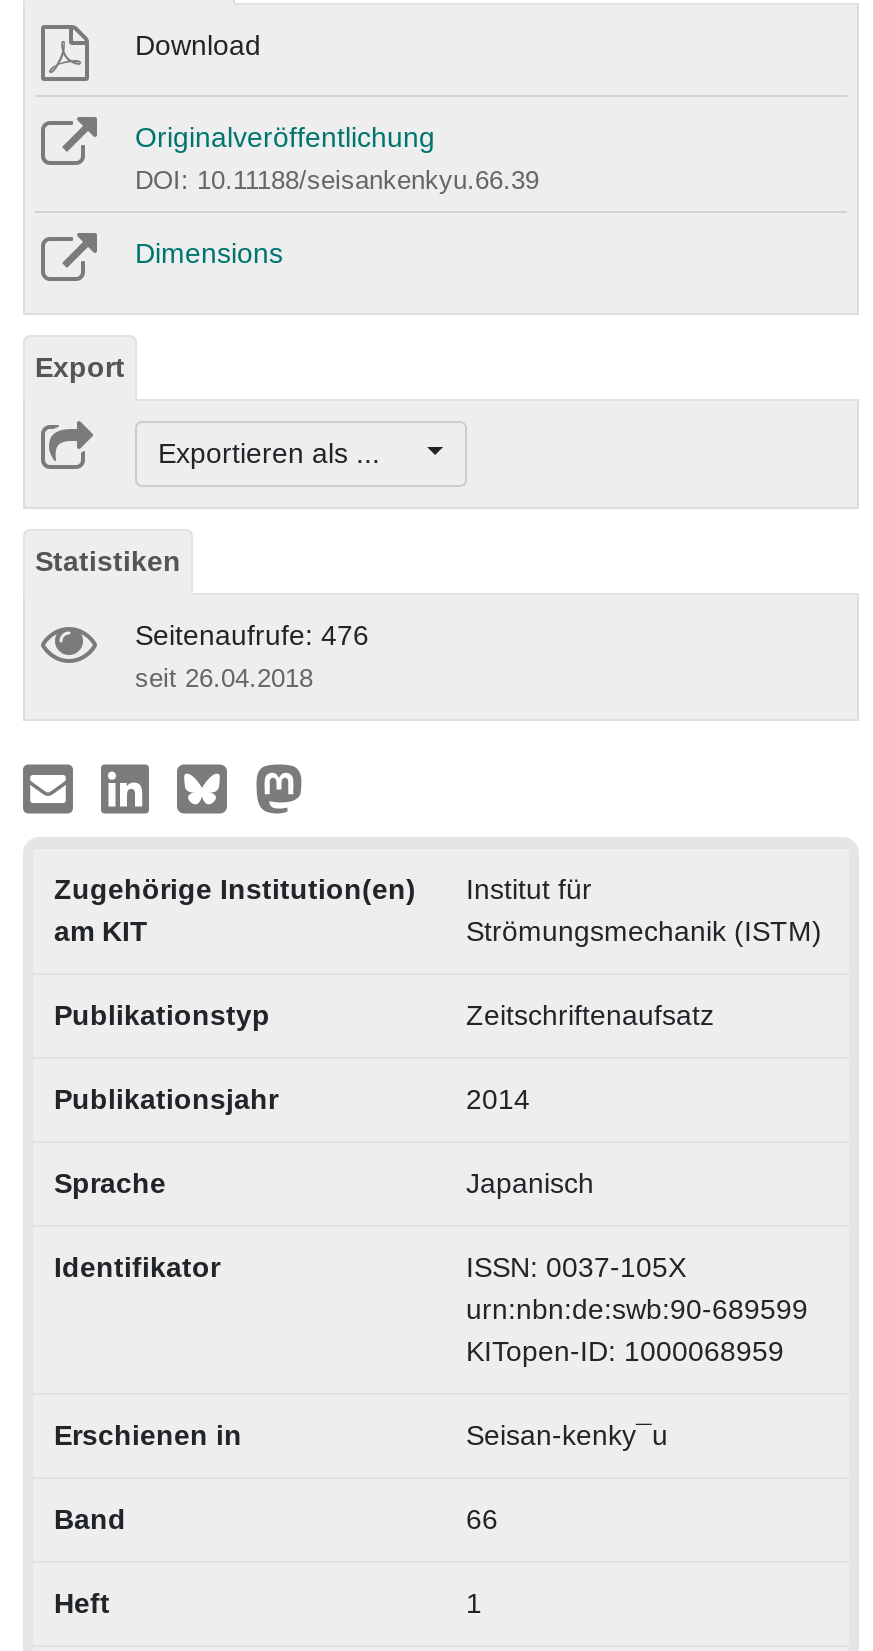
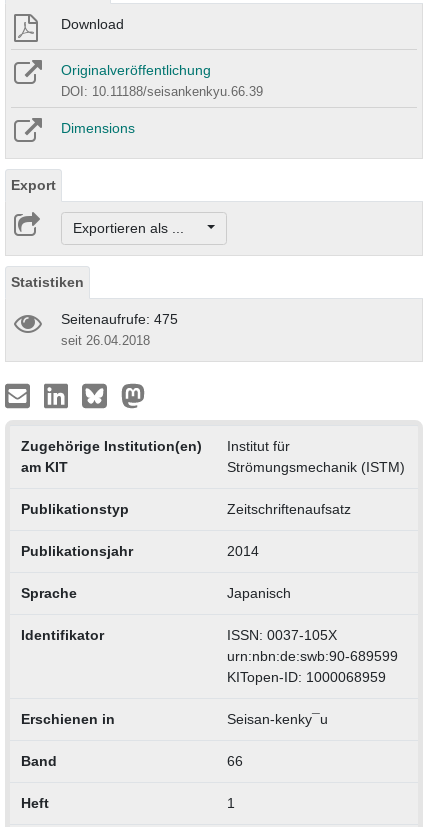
[135,620,369,652] Seitenaufrufe: 476 -> [61,311,178,327] Seitenaufrufe: 475

